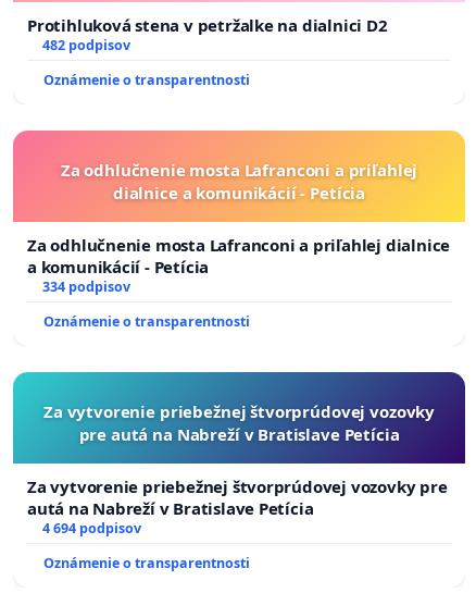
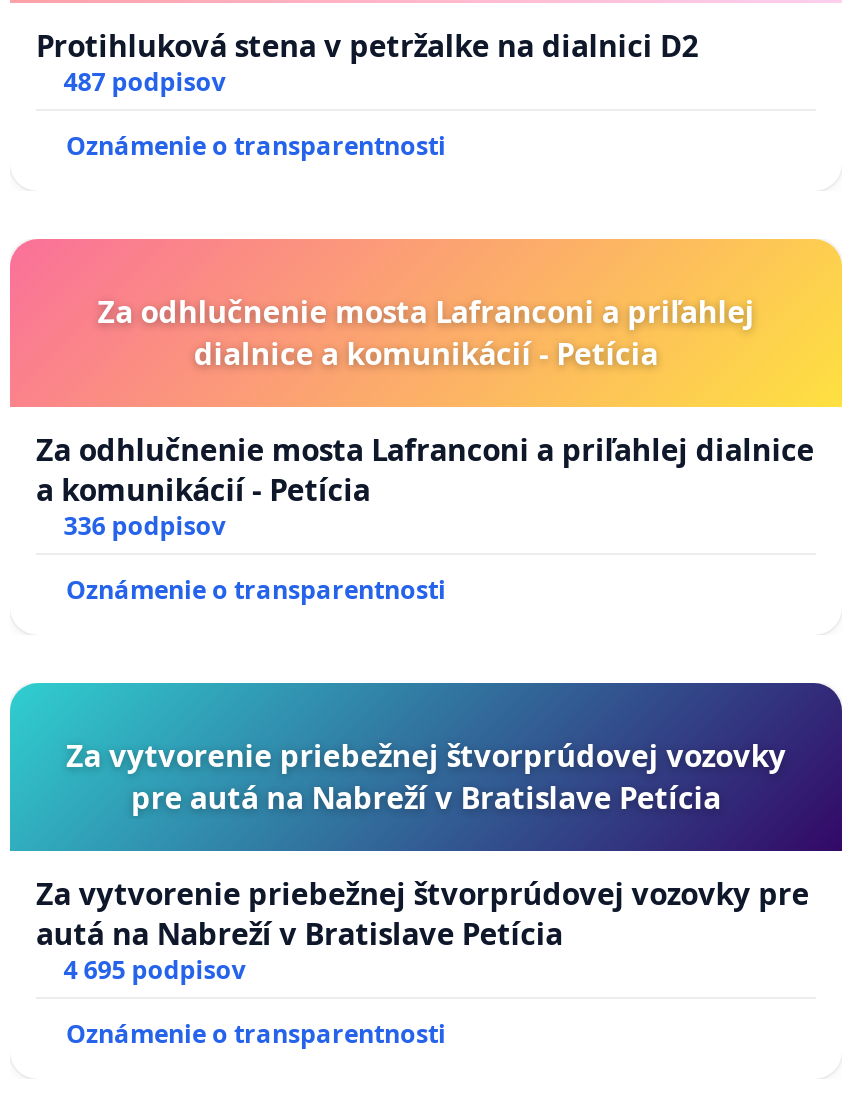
[42,36,130,55] 482 podpisov -> [64,66,226,100] 487 podpisov
[42,278,130,296] 334 podpisov -> [64,510,226,544] 336 podpisov
[42,519,141,538] 4 694 podpisov -> [64,954,246,988] 4 695 podpisov

